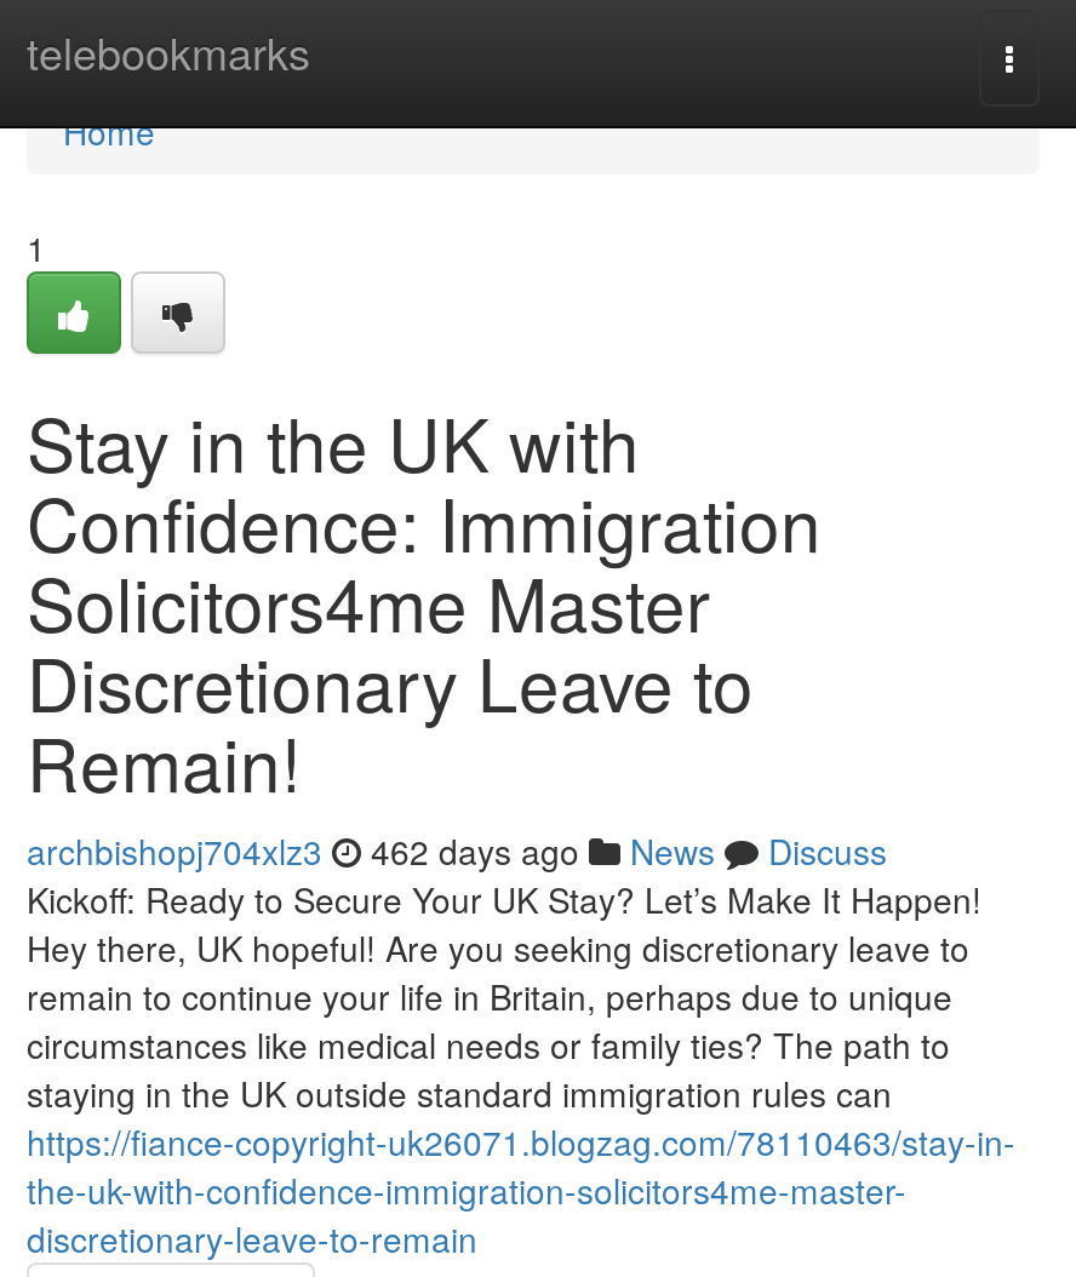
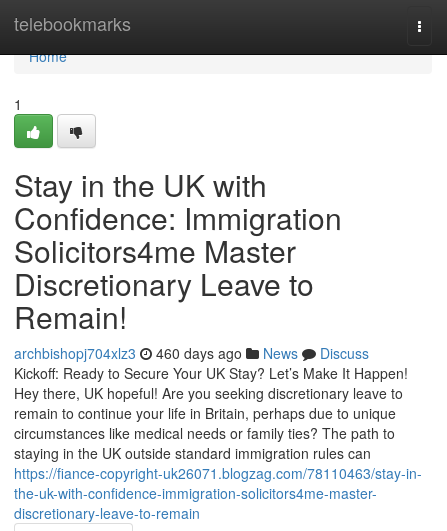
[27,826,887,875] archbishopj704xlz3 462 days ago News Discuss -> [14,343,369,363] archbishopj704xlz3 460 days ago News Discuss

